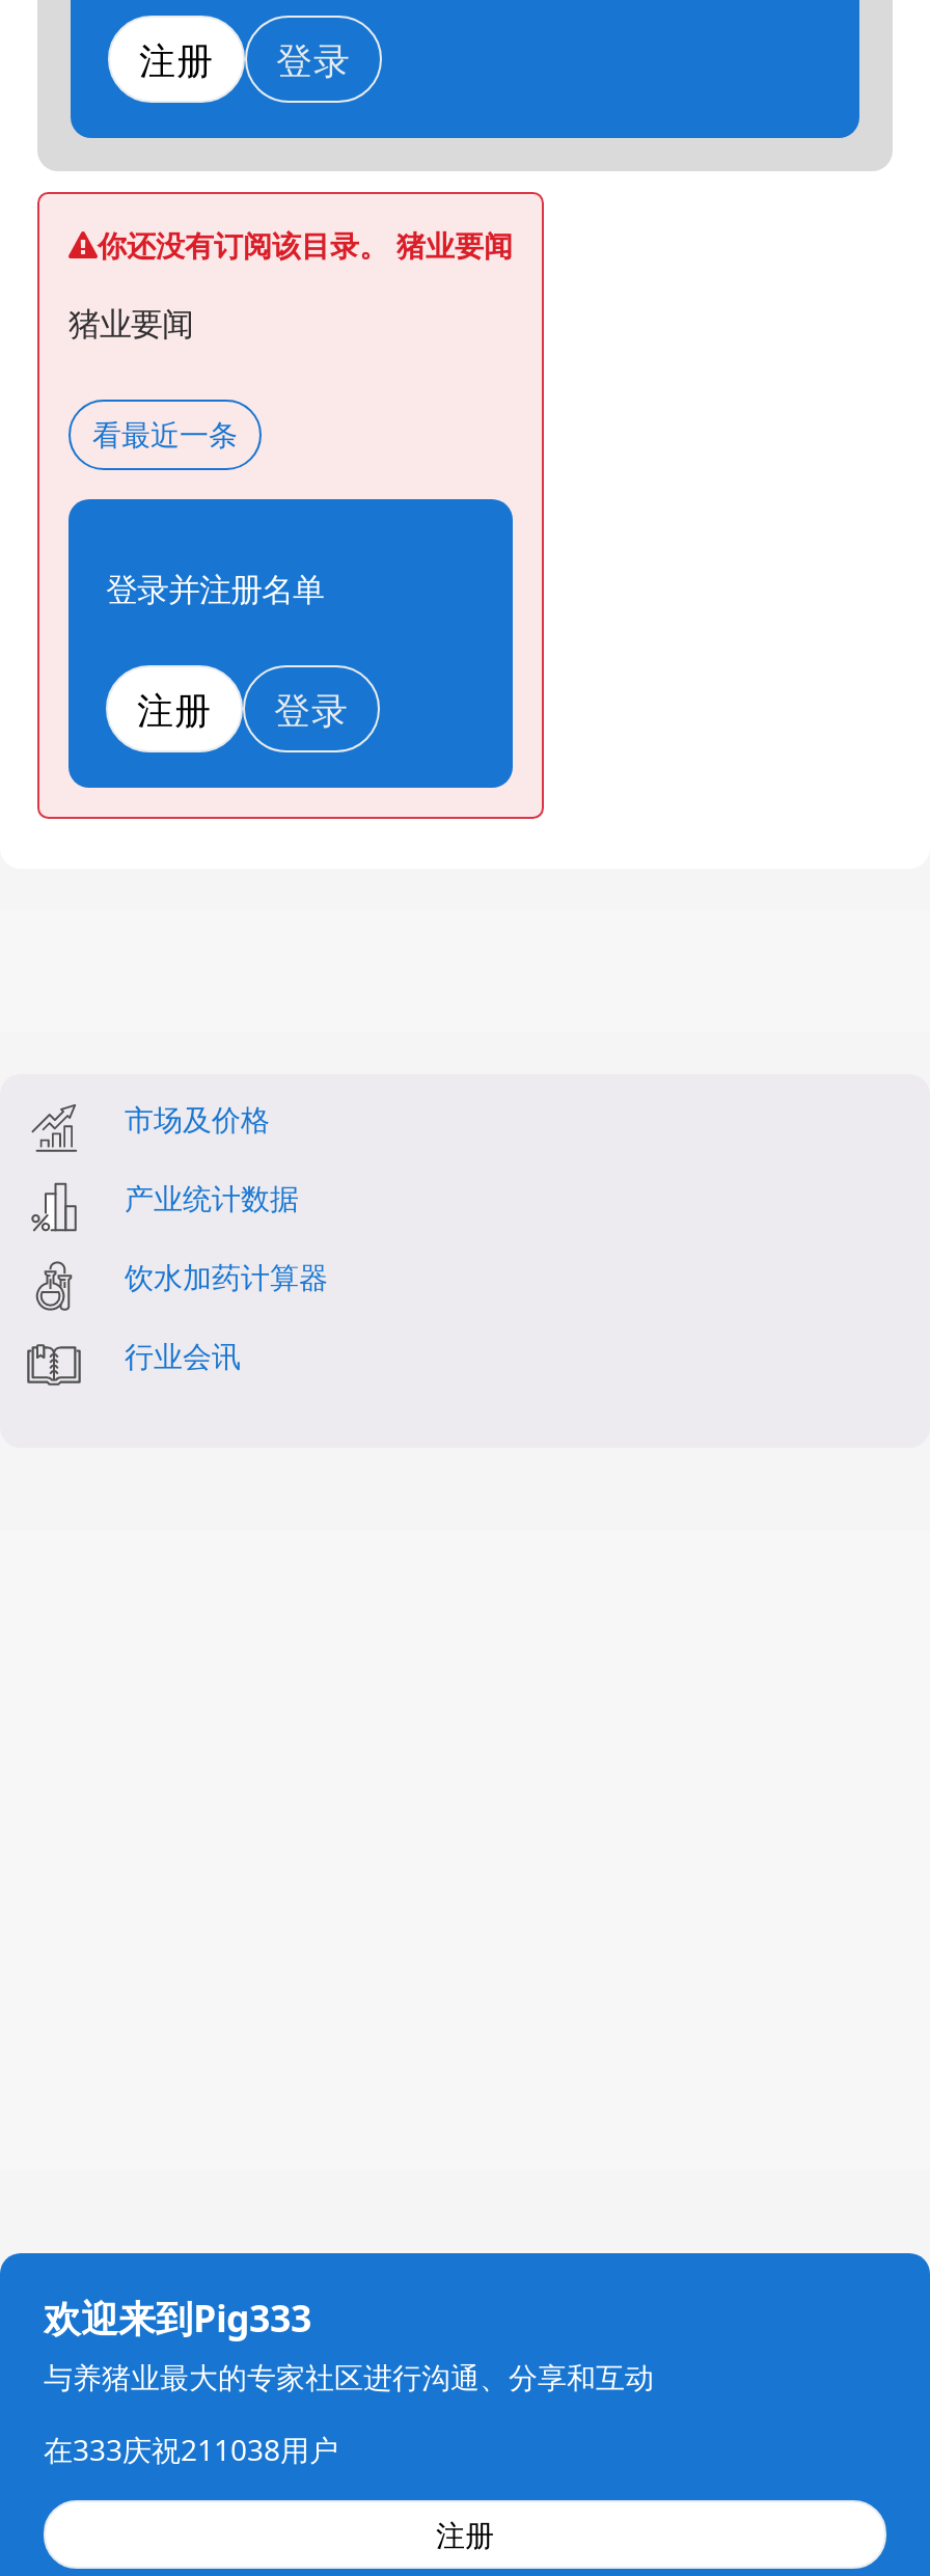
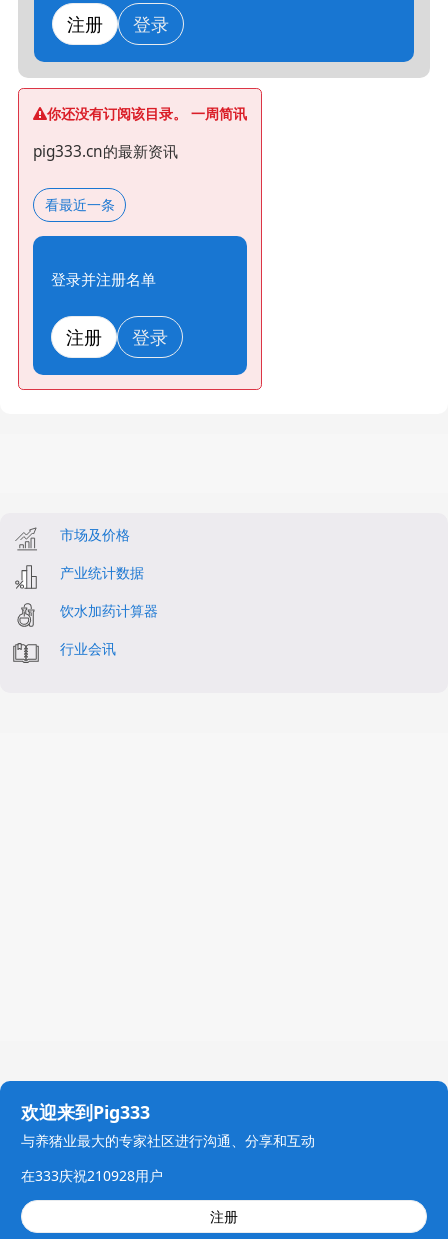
[98,226,513,265] 你还没有订阅该目录。 猪业要闻 -> [47,104,247,123] 你还没有订阅该目录。 一周简讯
[69,302,193,345] 猪业要闻 -> [33,141,178,162] pig333.cn的最新资讯
[44,2429,338,2469] 在333庆祝211038用户 -> [21,1166,163,1185] 在333庆祝210928用户

